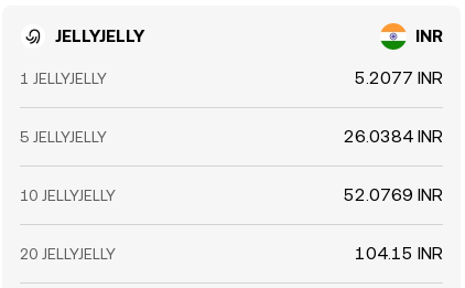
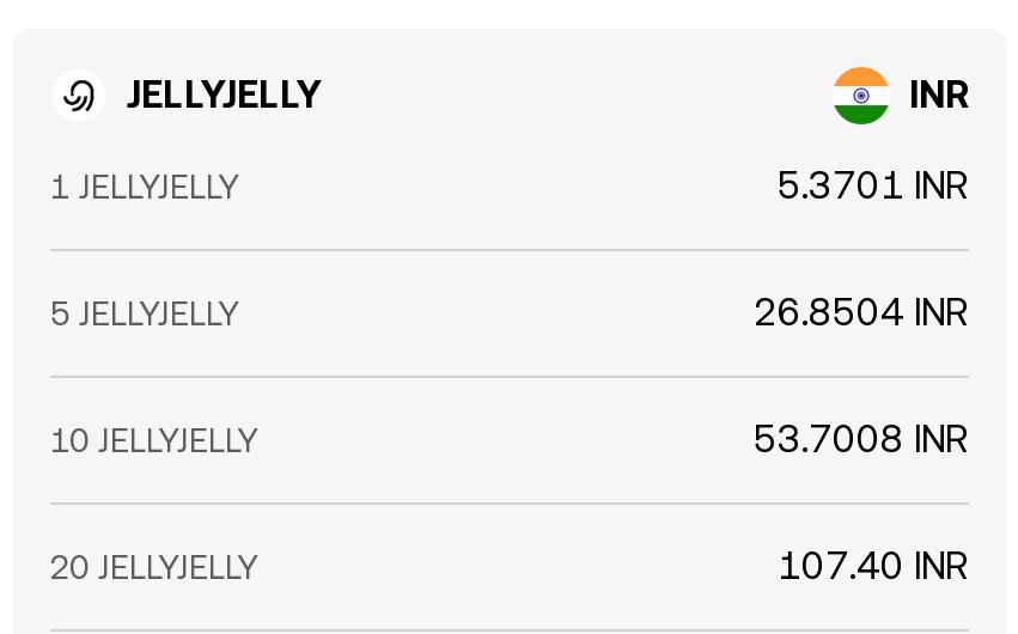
[355,67,443,88] 5.2077 INR -> [778,163,969,208] 5.3701 INR
[344,126,443,147] 26.0384 INR -> [754,289,969,335] 26.8504 INR
[344,184,443,205] 52.0769 INR -> [754,416,969,462] 53.7008 INR
[355,243,443,264] 104.15 INR -> [778,543,969,589] 107.40 INR

